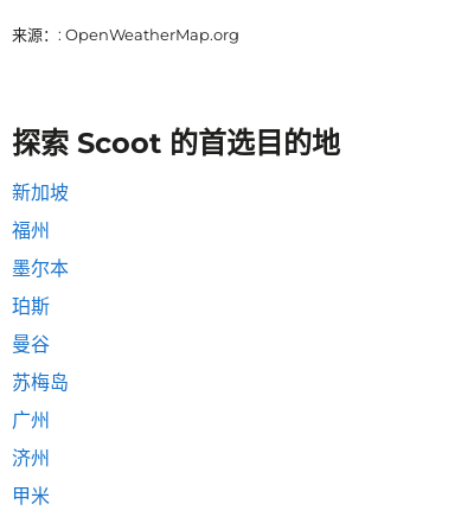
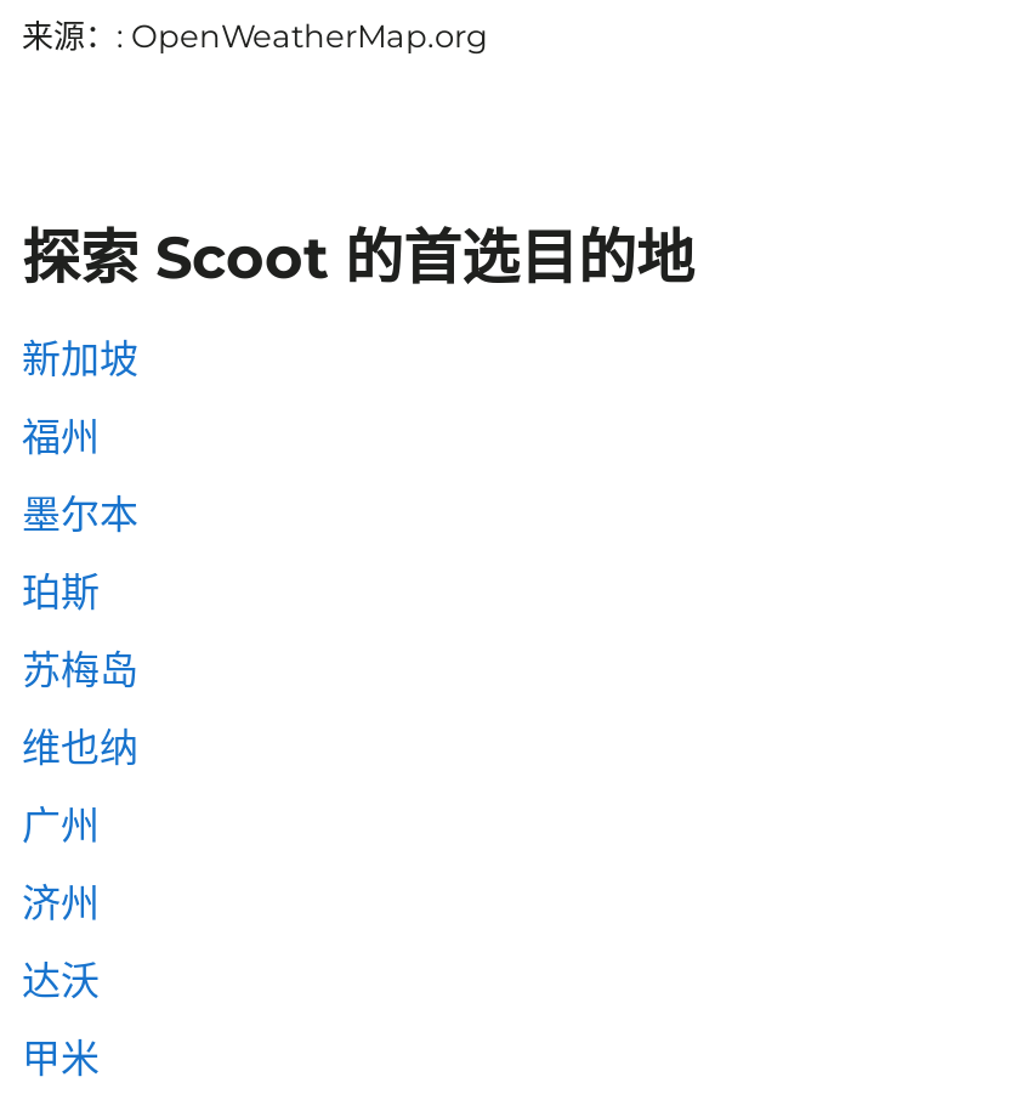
[12,333,50,356] 曼谷 -> none
moved [12,371,69,394] -> [22,647,138,693]: 苏梅岛
none -> [22,725,138,771] 维也纳
none -> [22,958,100,1004] 达沃

